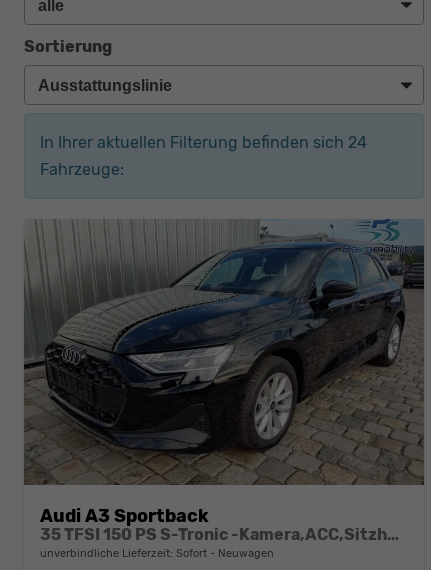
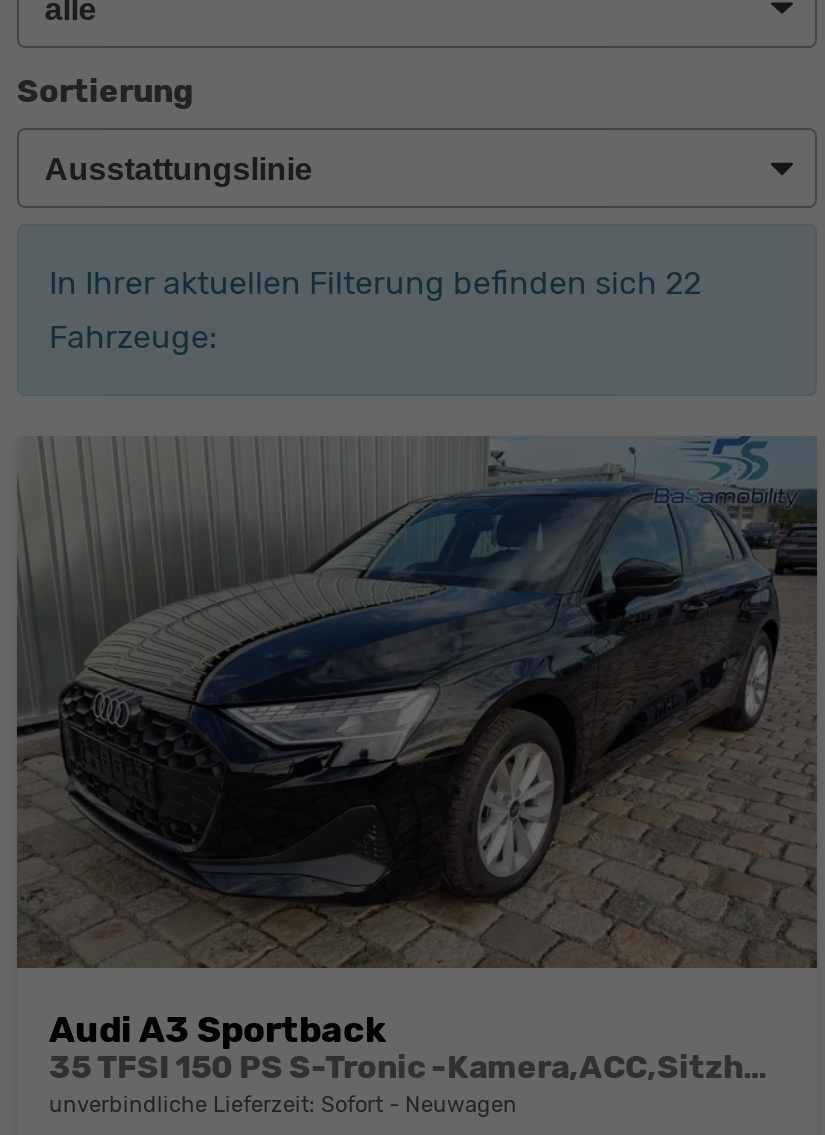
[40,133,367,152] In Ihrer aktuellen Filterung befinden sich 24 -> [49,264,701,302] In Ihrer aktuellen Filterung befinden sich 22

